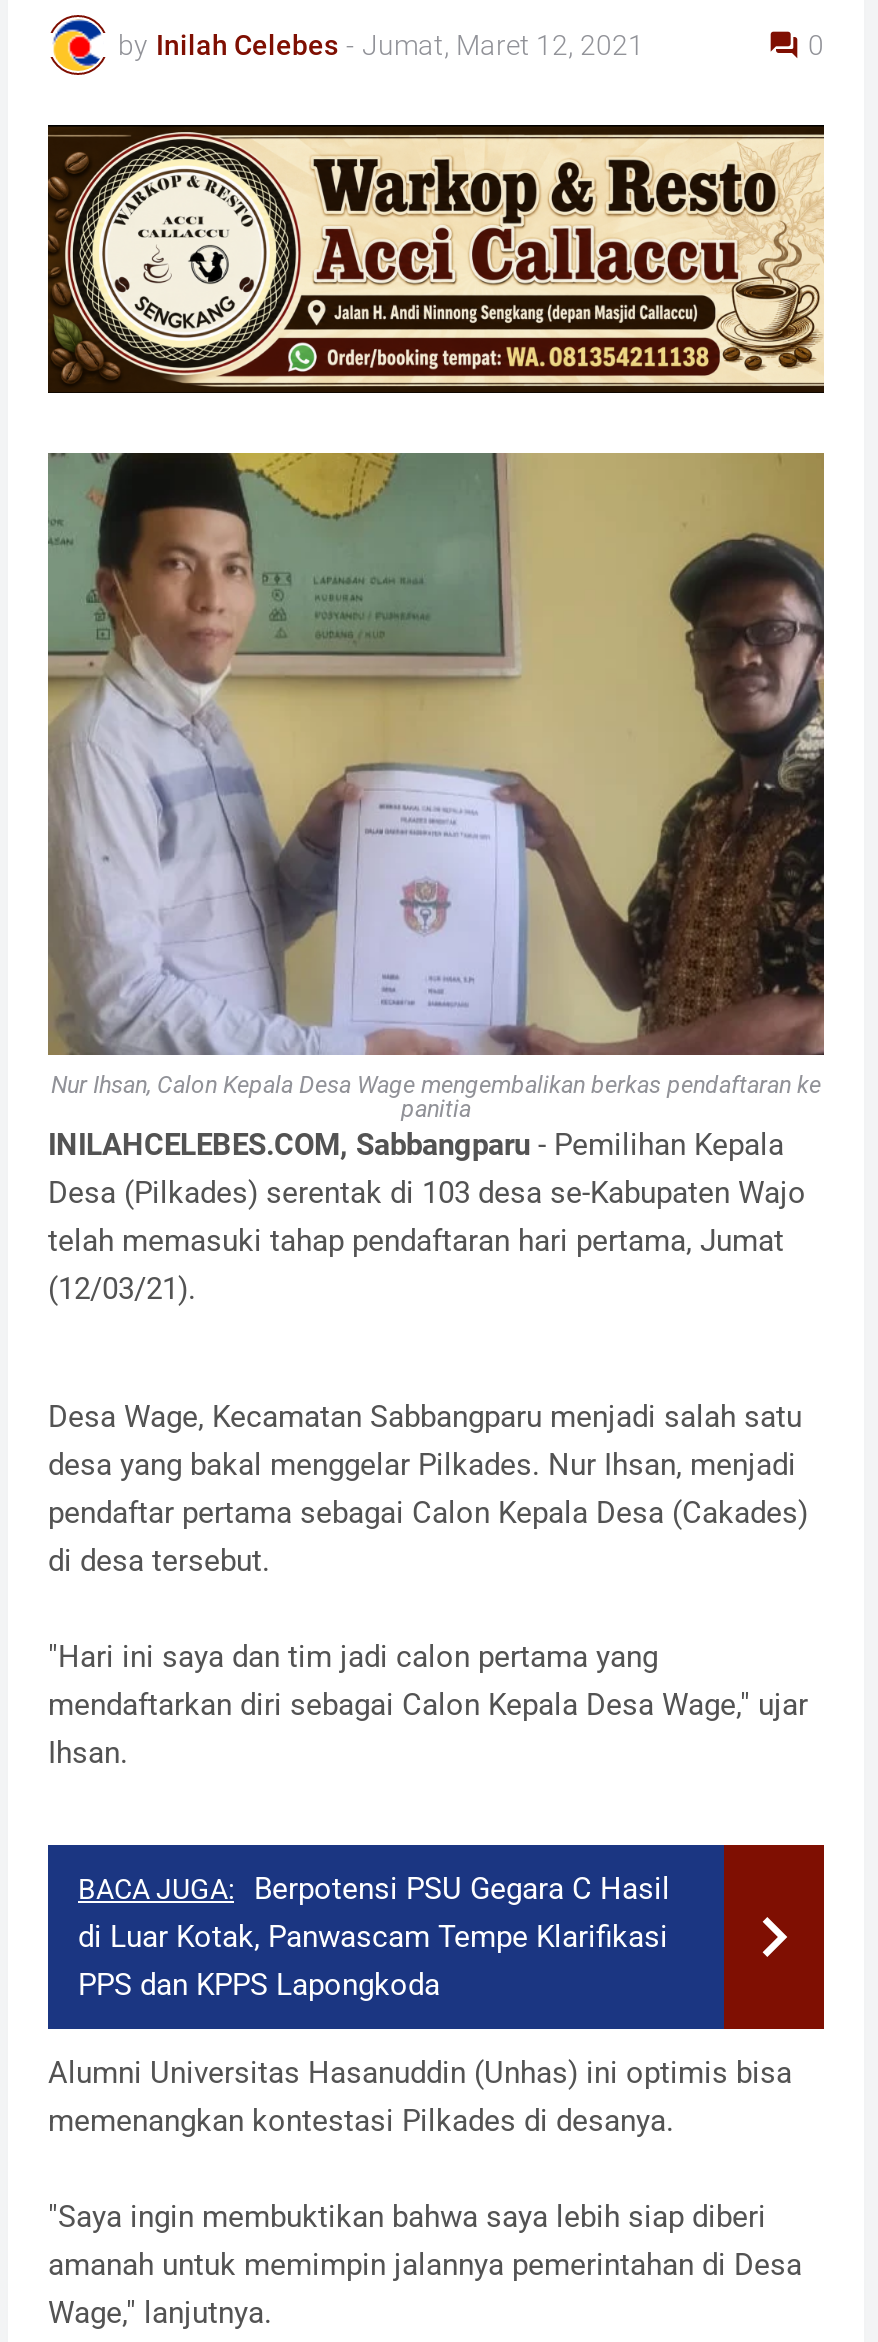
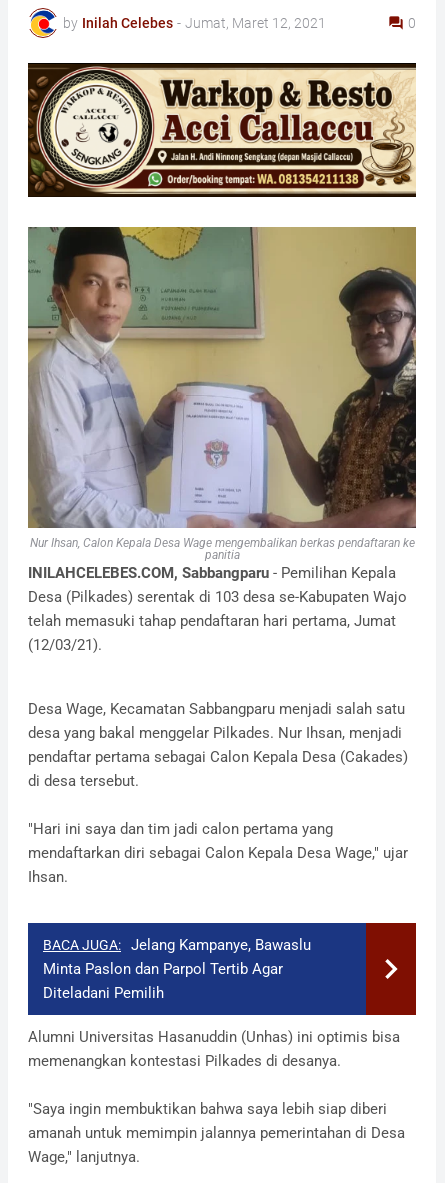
[78,1870,670,2002] Berpotensi PSU Gegara C Hasil | di Luar Kotak, Panwascam Tempe Klarifikasi | PPS dan KPPS Lapongkoda -> [43,935,311,1001] Jelang Kampanye, Bawaslu | Minta Paslon dan Parpol Tertib Agar | Diteladani Pemilih

